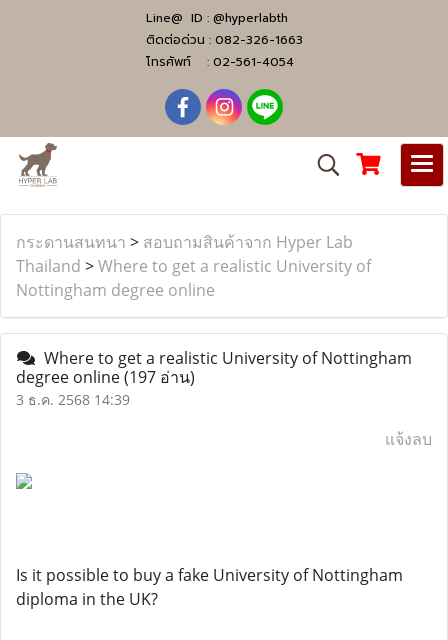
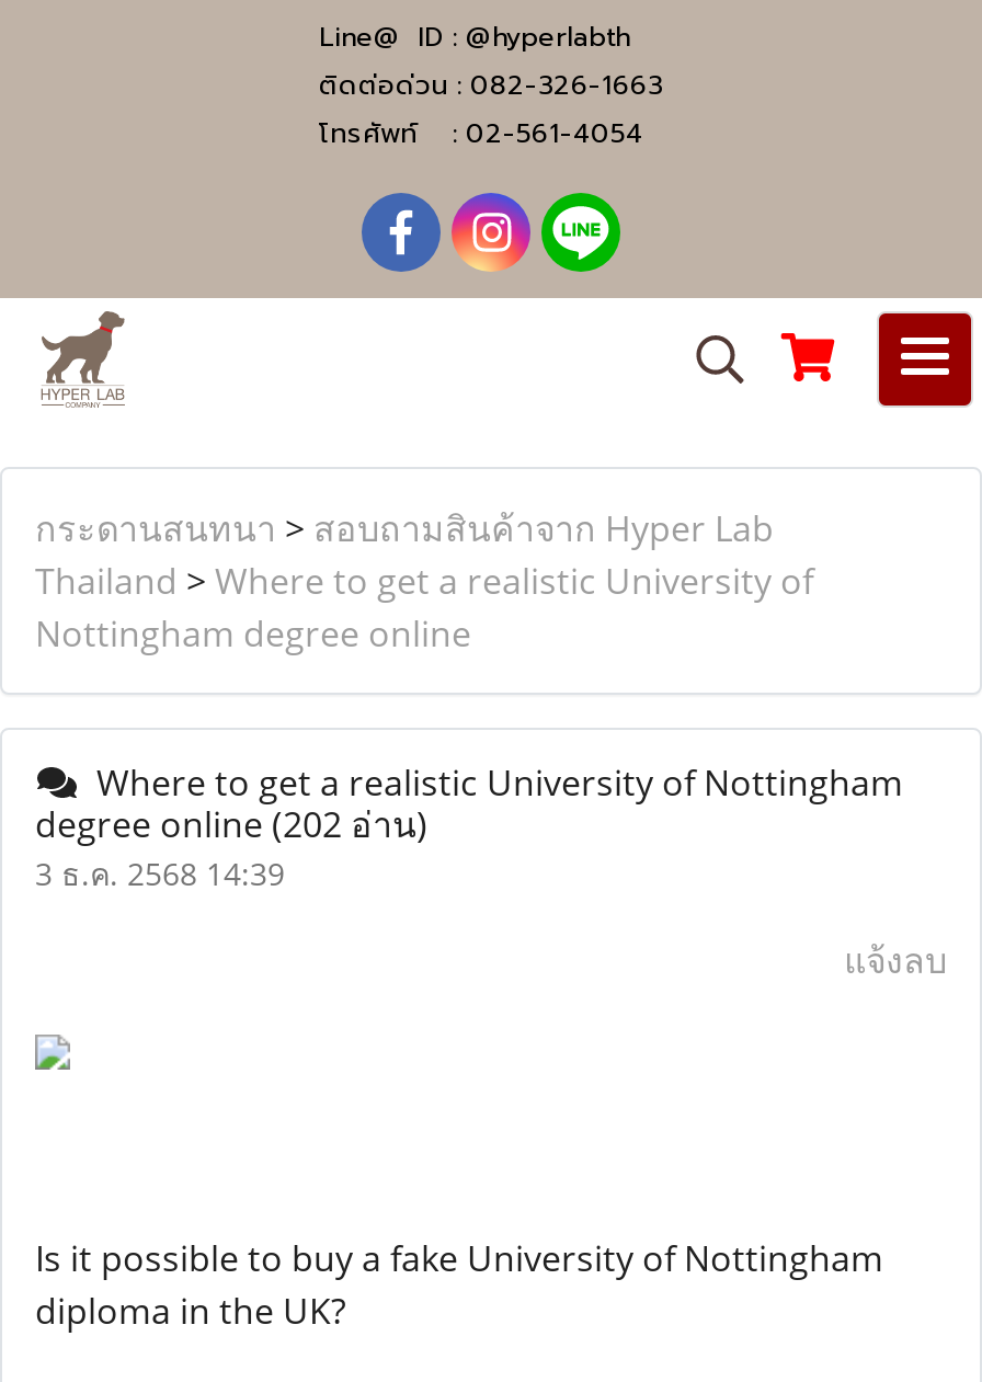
[16,366,195,388] degree online(197 อ่าน) -> [35,800,427,848] degree online(202 อ่าน)

